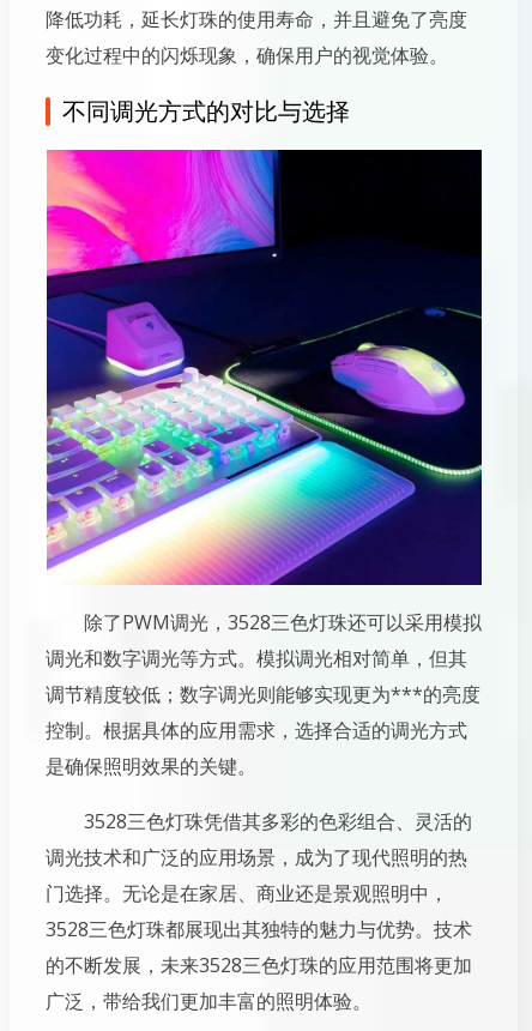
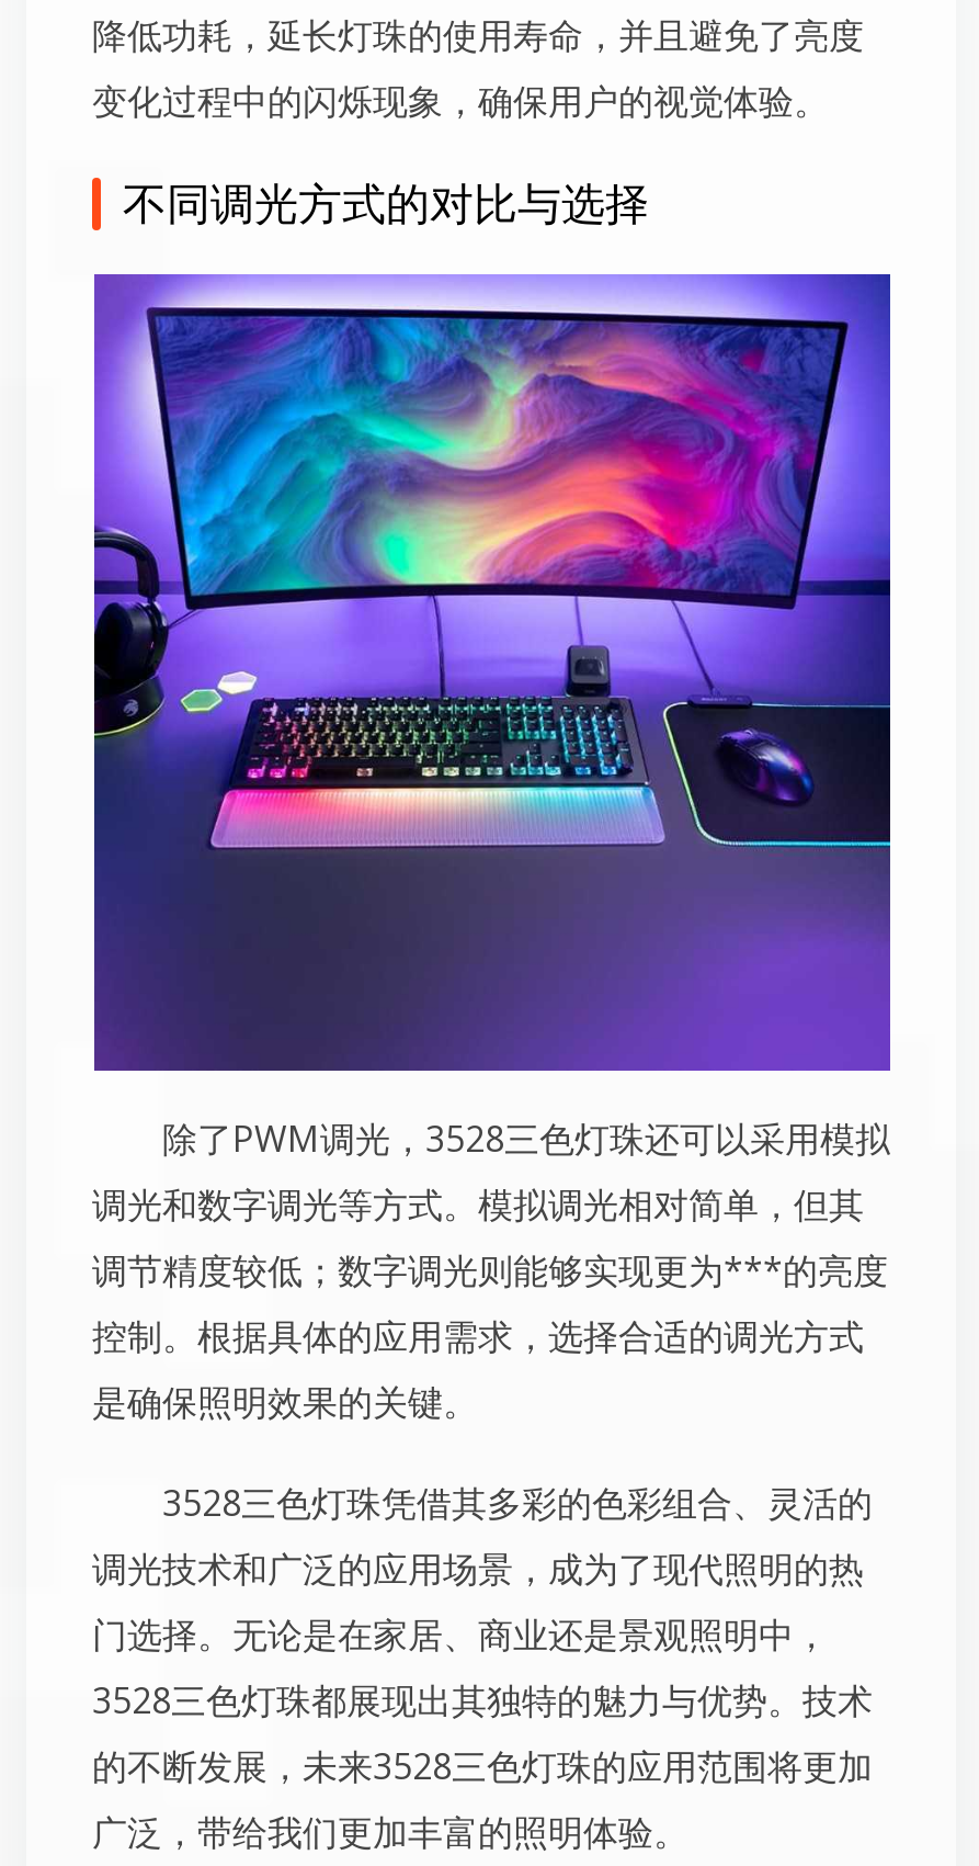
[46,149,483,586] [image] -> [92,273,892,1074] [image]

